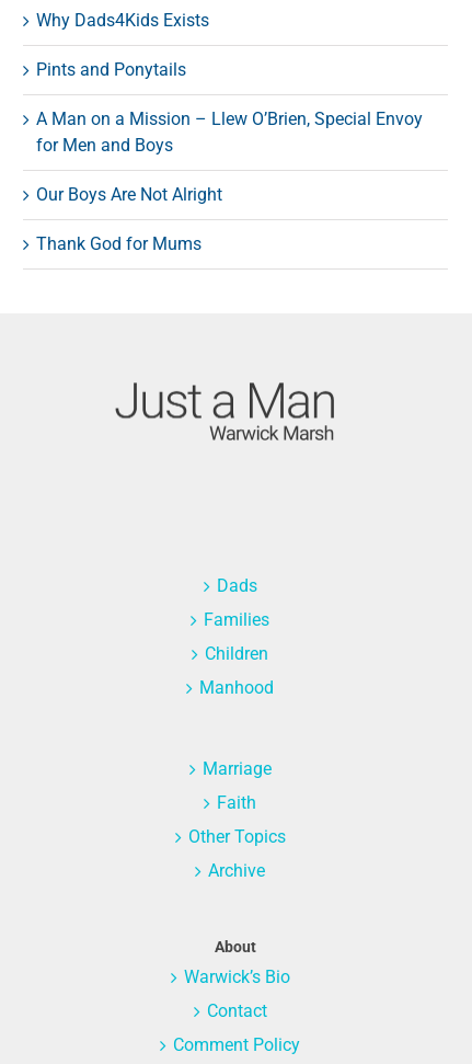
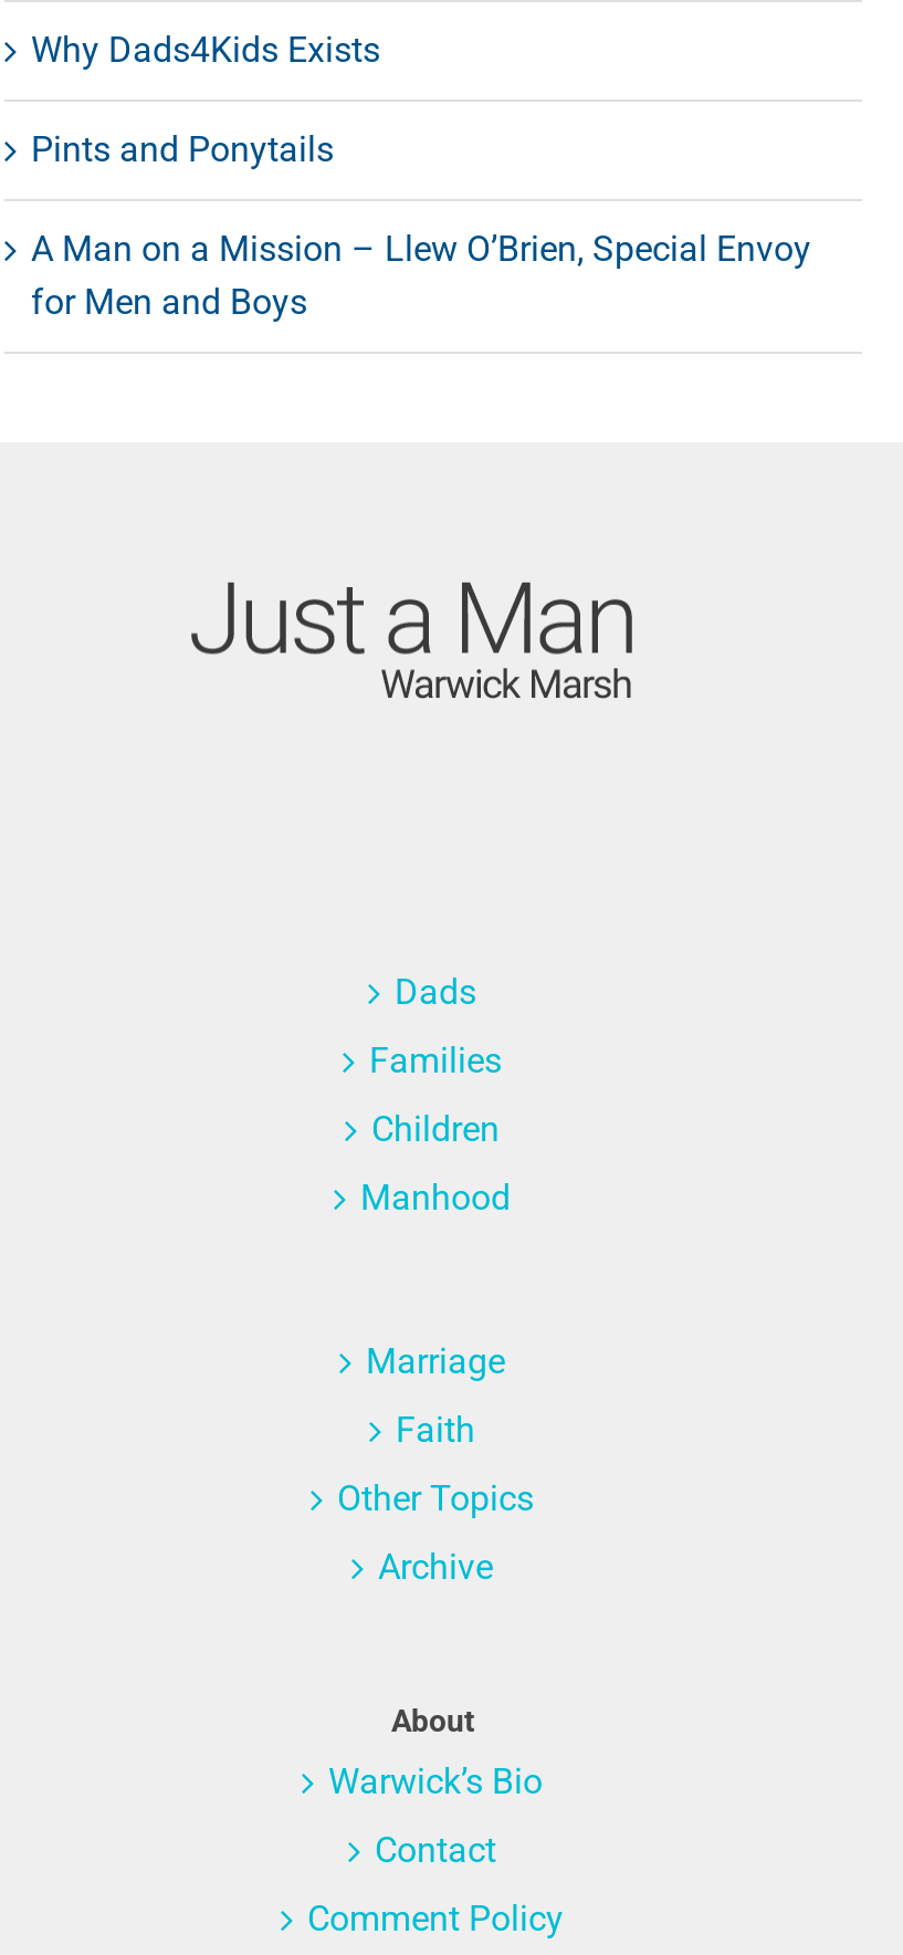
[36,184,222,254] Our Boys Are Not Alright | Thank God for Mums -> none

